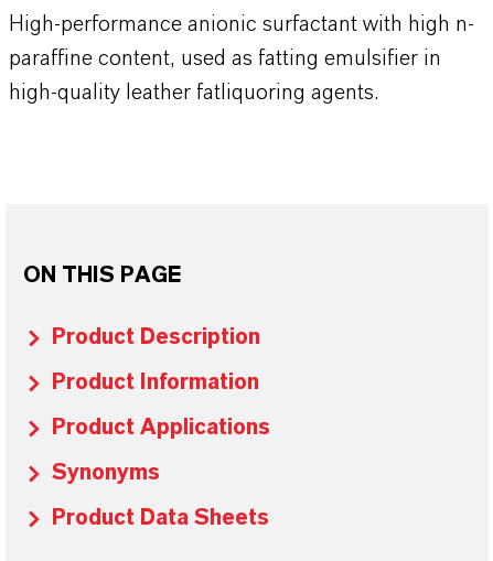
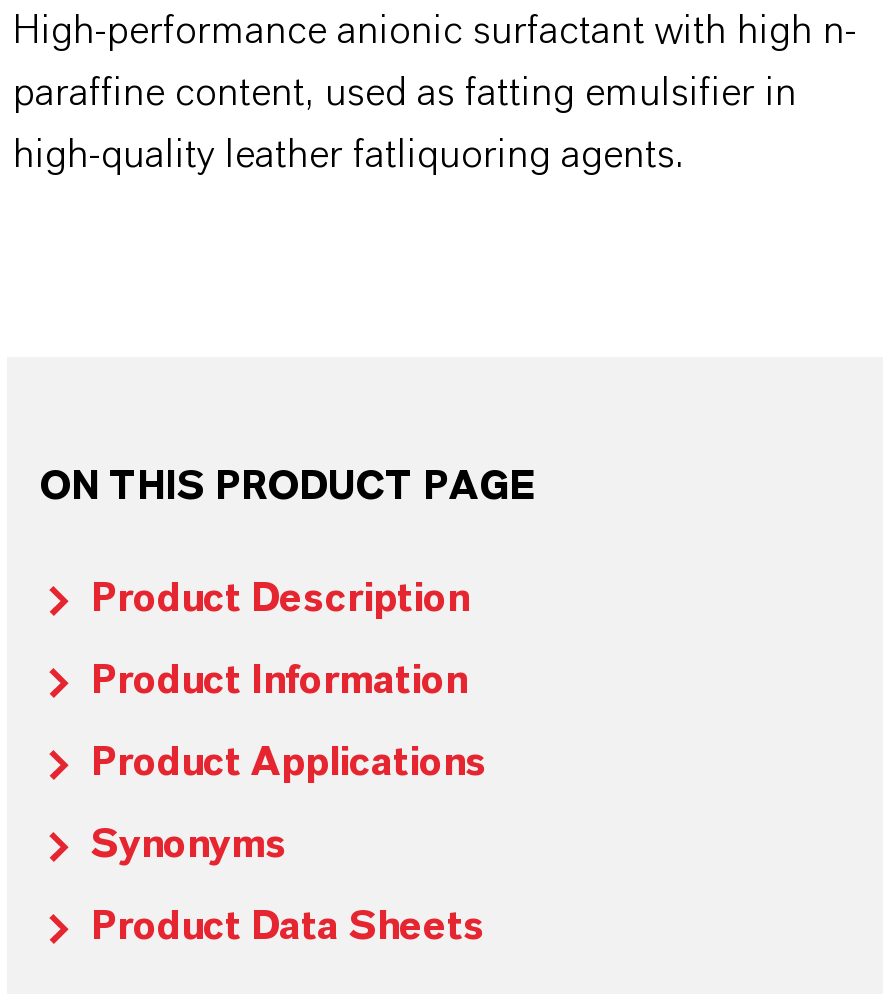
[23,264,181,286] ON THIS PAGE -> [39,466,533,506] ON THIS PRODUCT PAGE

